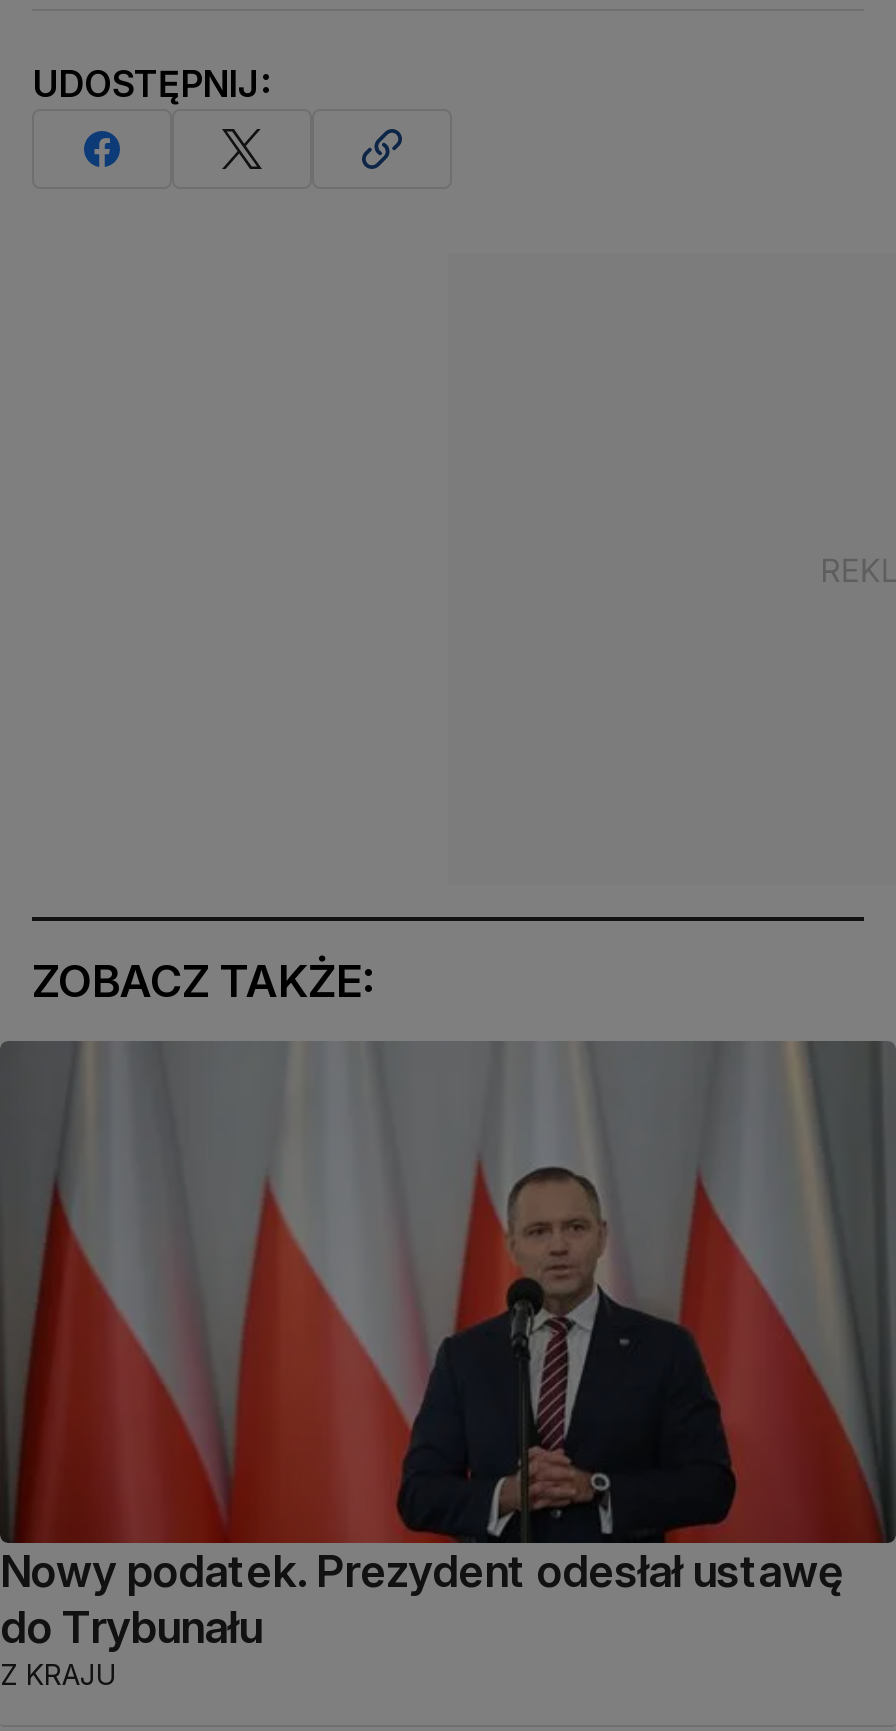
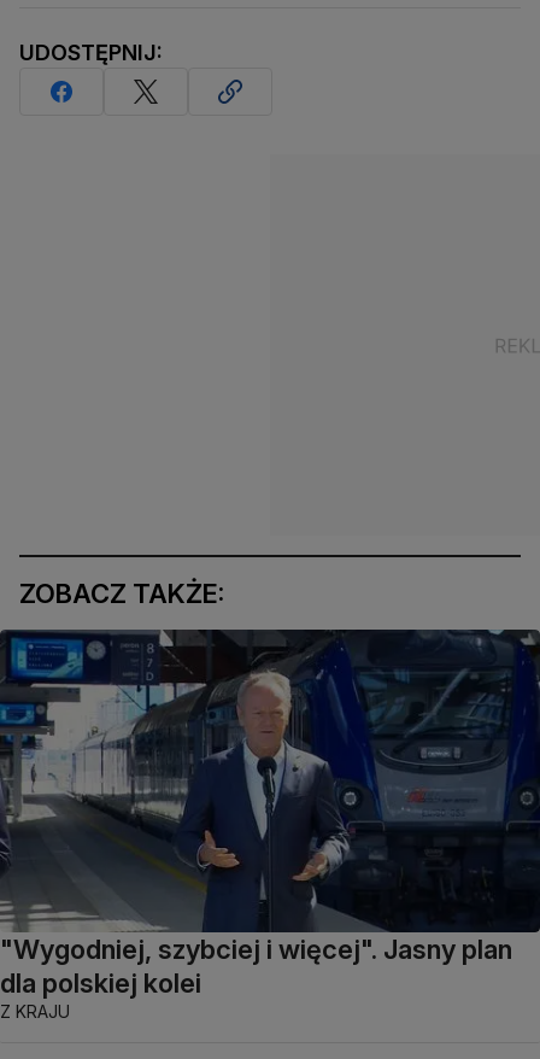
[0,1041,890,1654] [image] | Nowy podatek. Prezydent odesłał ustawę | do Trybunału -> [0,628,536,999] [image] | "Wygodniej, szybciej i więcej". Jasny plan | dla polskiej kolei

